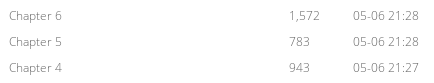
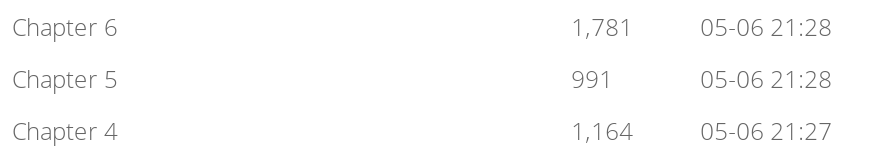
[289,7,419,24] 1,572 05-06 21:28 -> [571,11,832,45] 1,781 05-06 21:28
[289,33,310,50] 783 -> [571,63,613,97] 991
[289,59,310,76] 943 -> [571,115,633,149] 1,164

